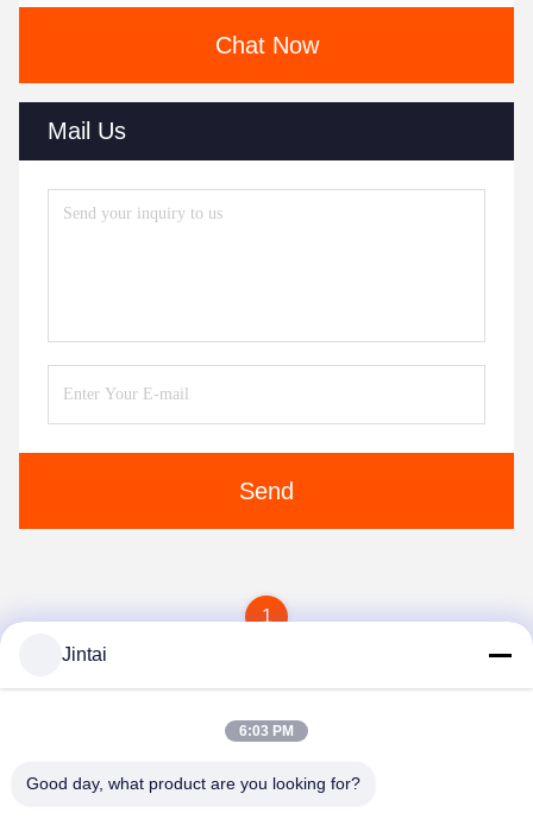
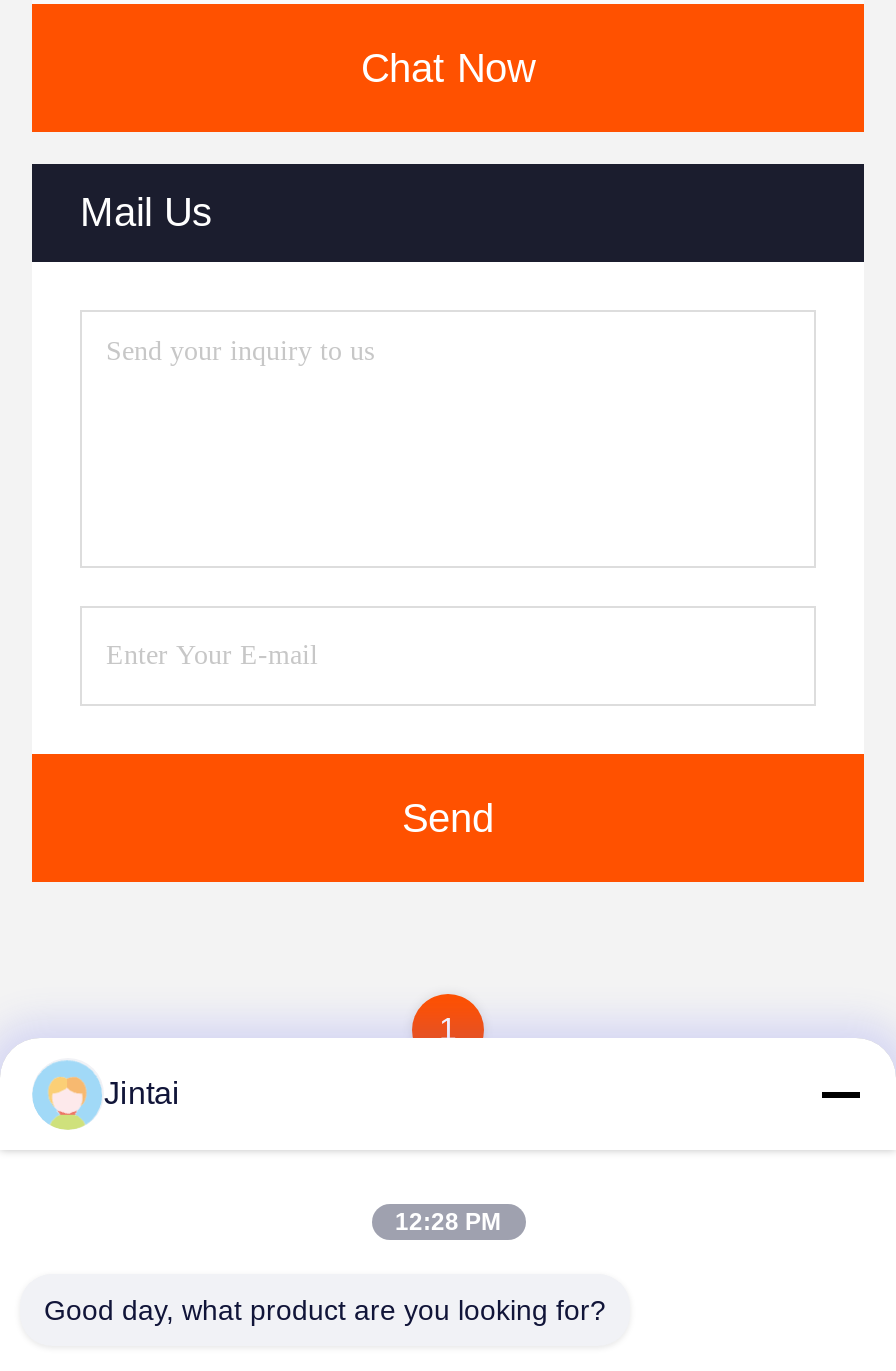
none -> [32,1060,98,1130] [image]
[239,723,294,739] 6:03 PM -> [395,1208,501,1236] 12:28 PM

